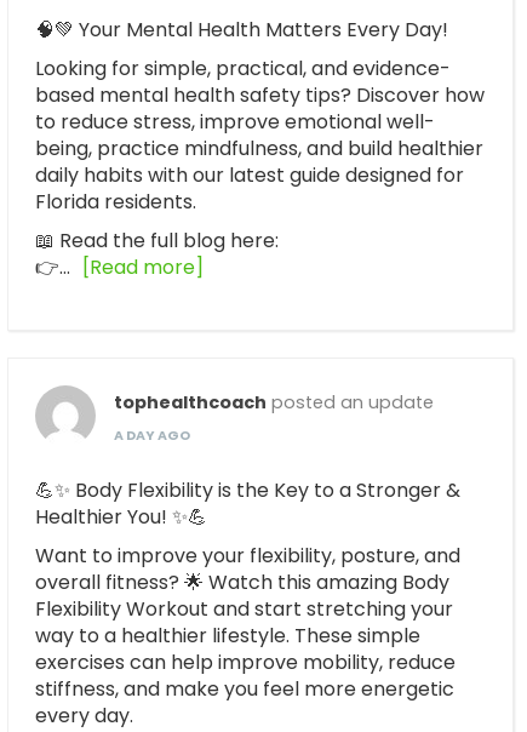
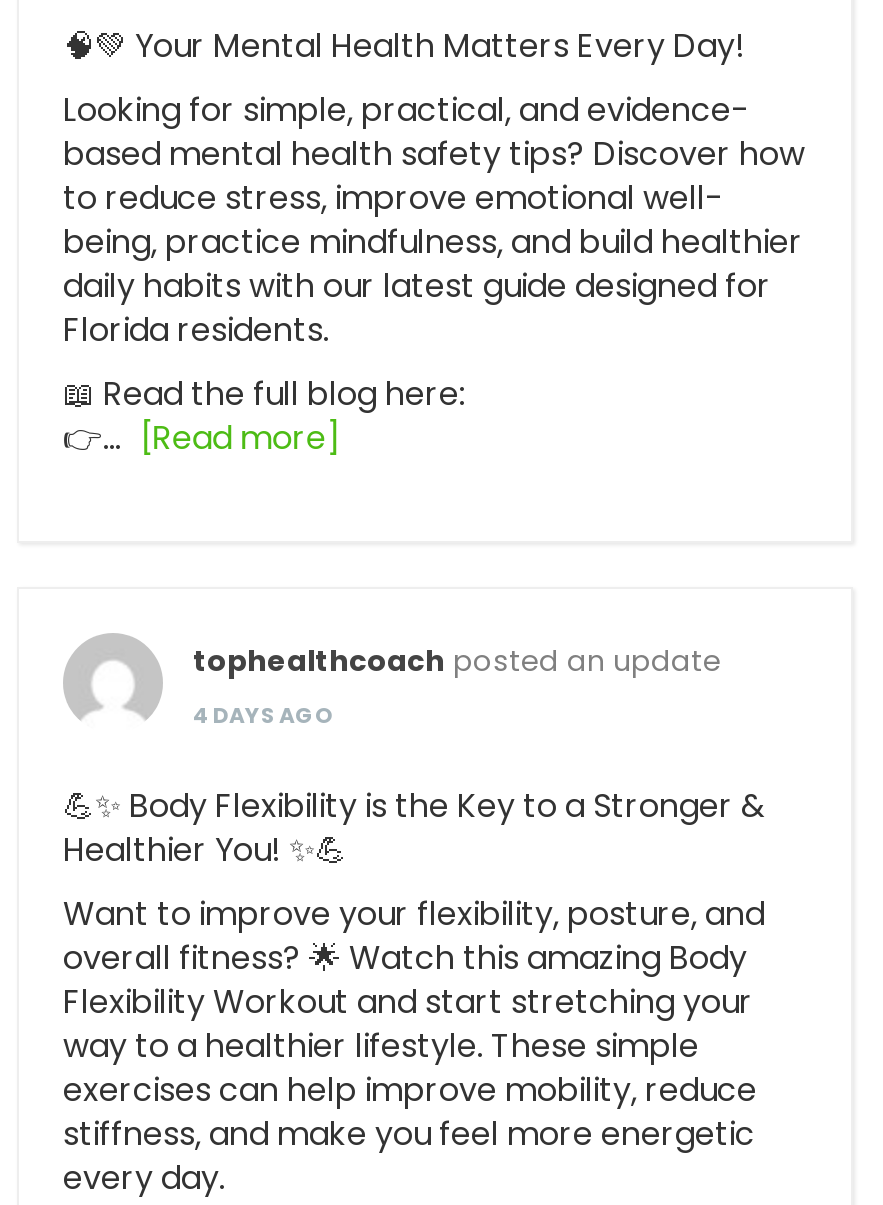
[114,427,190,445] A DAY AGO -> [193,701,333,731] 4 DAYS AGO

